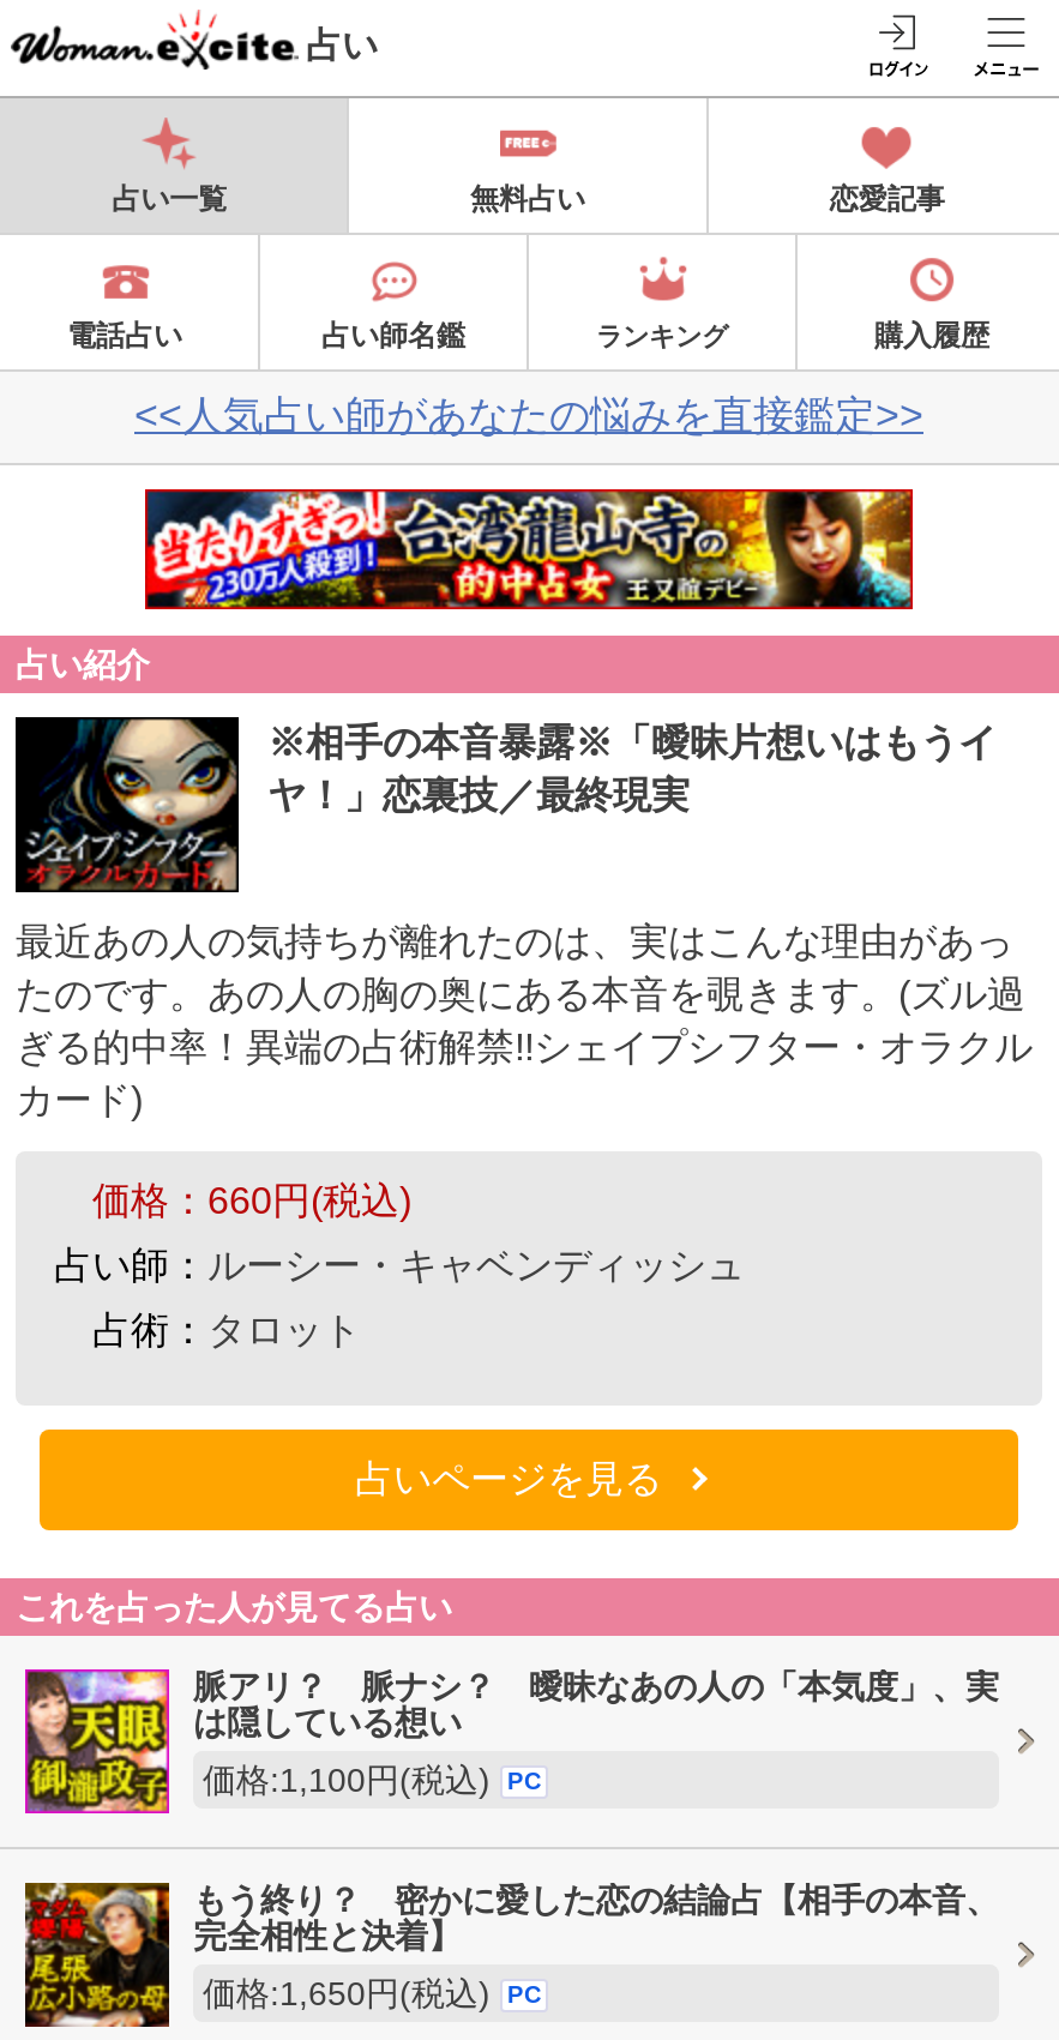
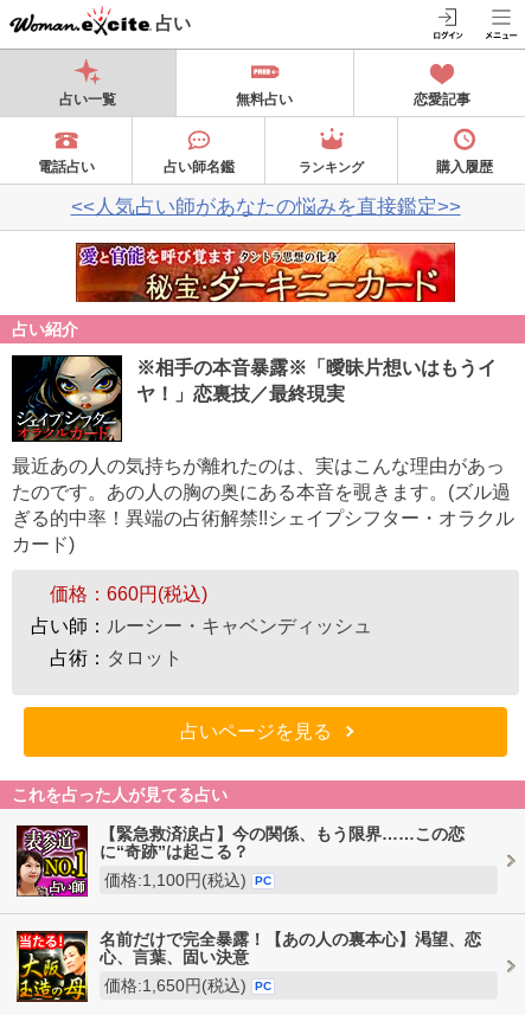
[145,487,913,612] [image] -> [76,242,455,303] [image]
[23,1667,999,1816] [image] | 脈アリ？ 脈ナシ？ 曖昧なあの人の「本気度」、実 | は隠している想い -> [15,824,465,898] [image] | 【緊急救済涙占】今の関係、もう限界……この恋 | に“奇跡”は起こる？
[23,1880,999,2029] [image] | もう終り？ 密かに愛した恋の結論占【相手の本音、 | 完全相性と決着】 -> [15,930,481,1003] [image] | 名前だけで完全暴露！【あの人の裏本心】渇望、恋 | 心、言葉、固い決意

